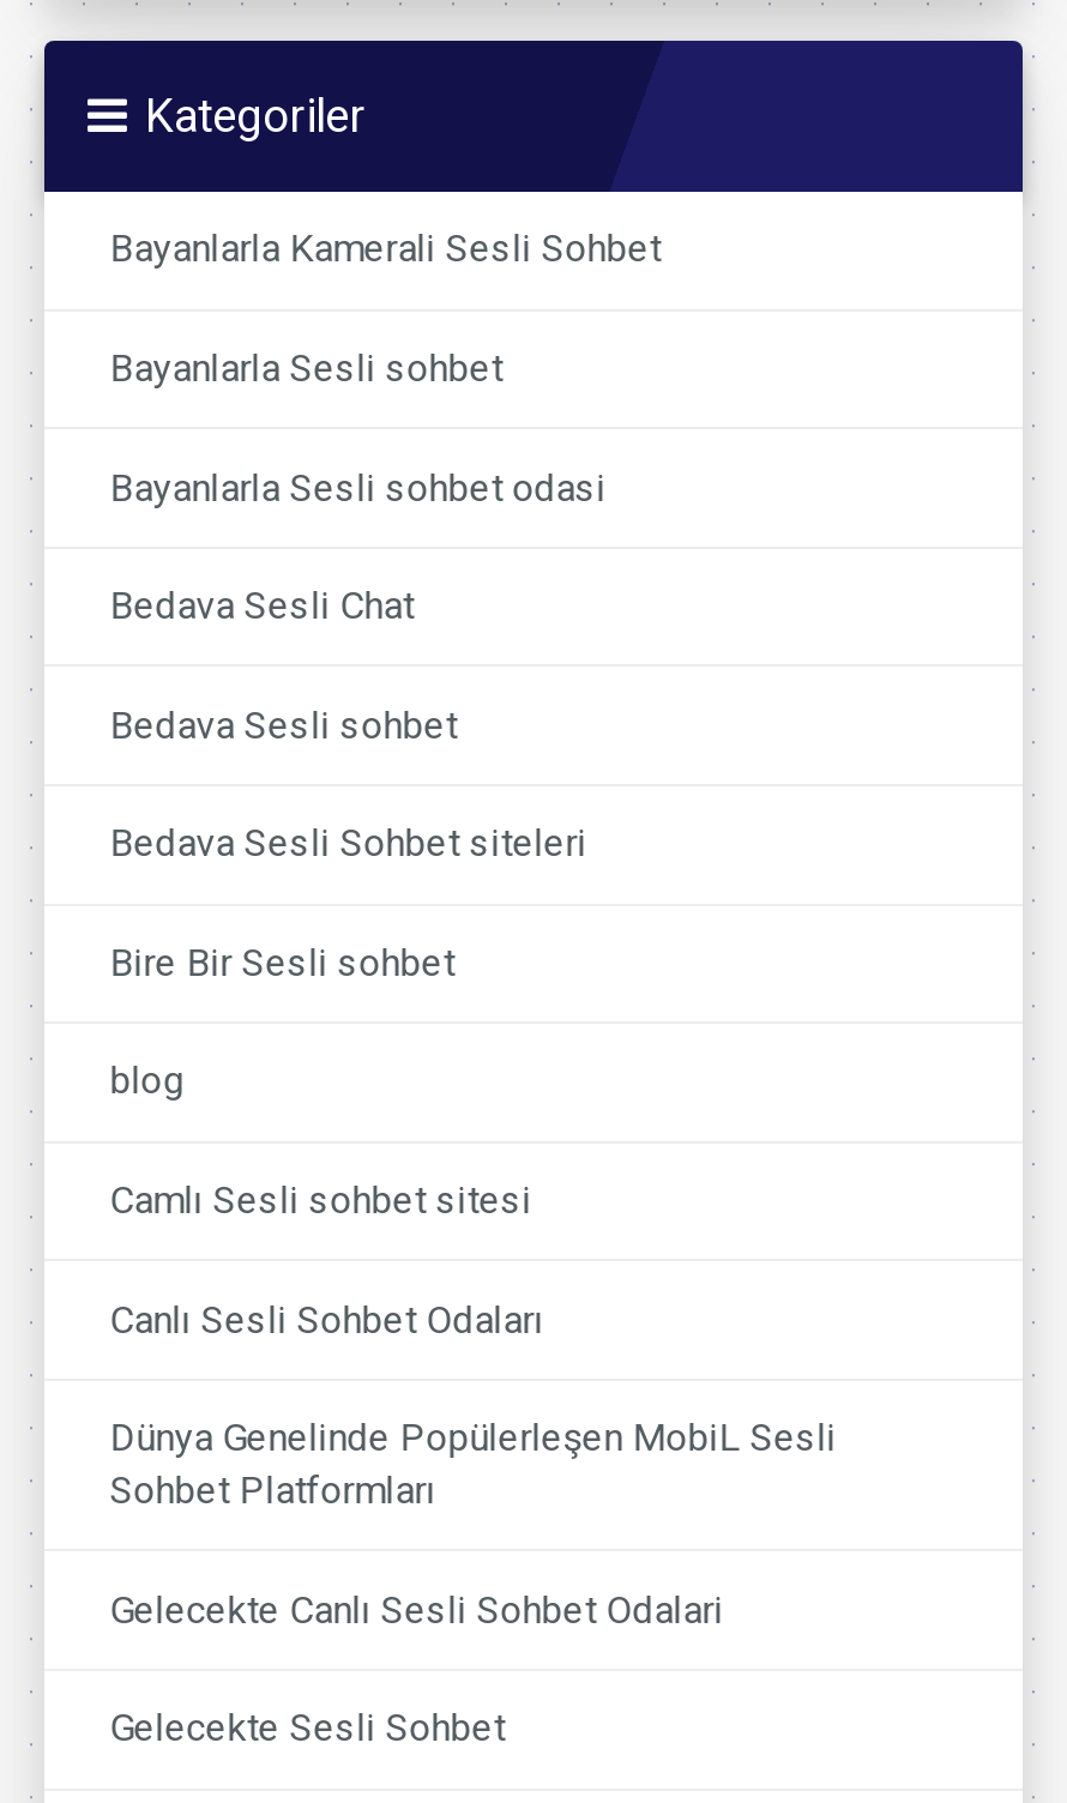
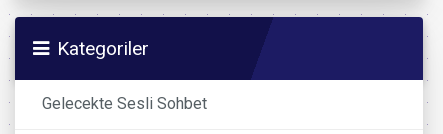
[110,226,836,1632] Bayanlarla Kamerali Sesli Sohbet | Bayanlarla Sesli sohbet | Bayanlarla Sesli sohbet odasi | Bedava Sesli Chat | Bedava Sesli sohbet | Bedava Sesli Sohbet siteleri | Bire Bir Sesli sohbet | blog | Camlı Sesli sohbet sitesi | Canlı Sesli Sohbet Odaları | Dünya Genelinde Popülerleşen MobiL Sesli | Sohbet Platformları | Gelecekte Canlı Sesli Sohbet Odalari -> none

